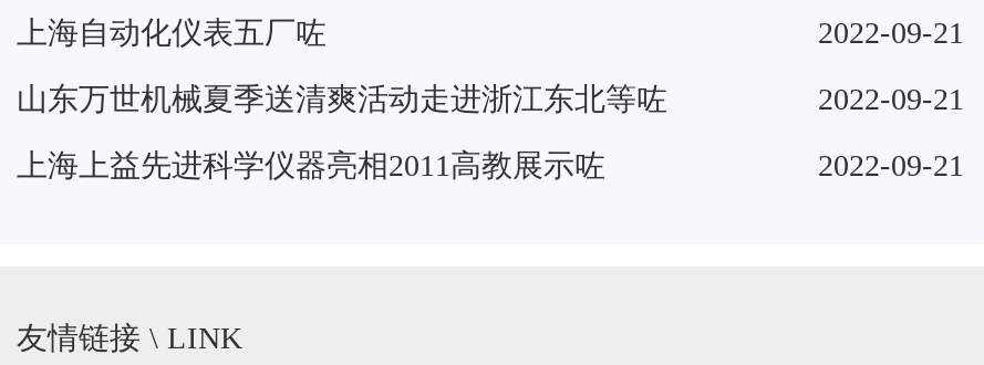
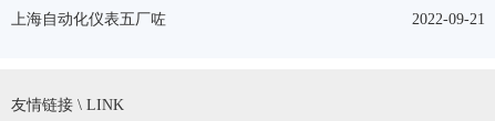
[17,82,964,182] 2022-09-21 | 山东万世机械夏季送清爽活动走进浙江东北等咗 | 2022-09-21 | 上海上益先进科学仪器亮相2011高教展示咗 -> none

